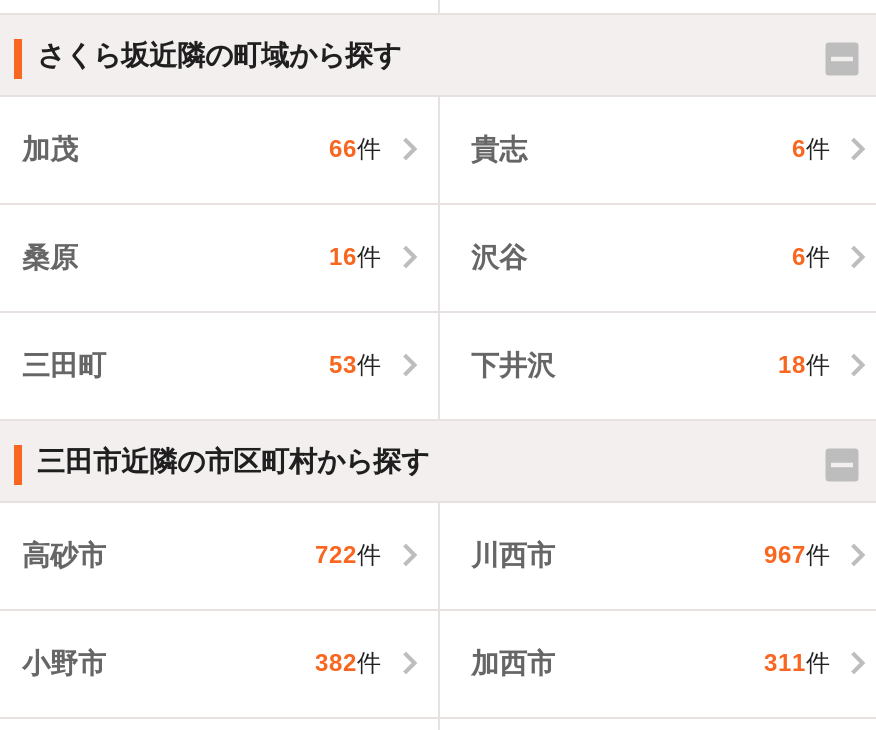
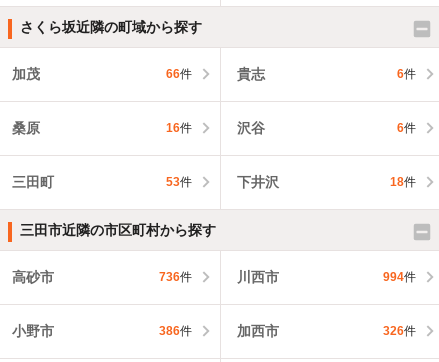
[315,542,381,570] 722件 -> [158,270,191,284] 736件
[764,542,830,570] 967件 -> [383,270,416,284] 994件
[315,650,381,678] 382件 -> [158,324,191,338] 386件
[764,650,830,678] 311件 -> [383,324,416,338] 326件

